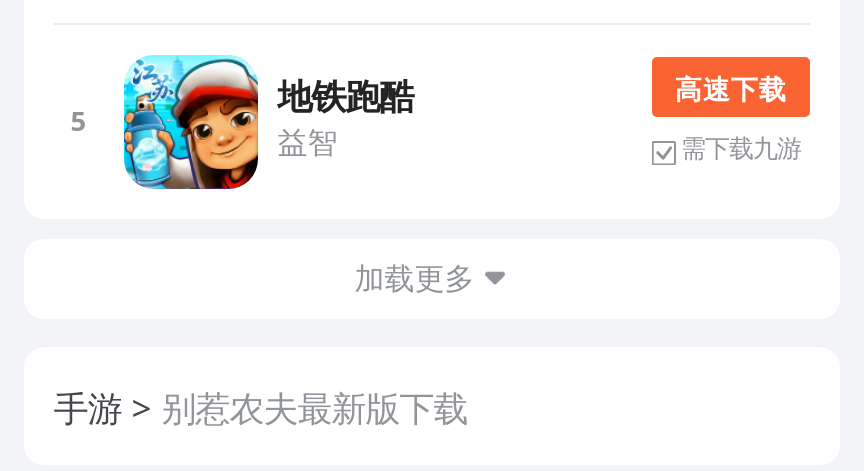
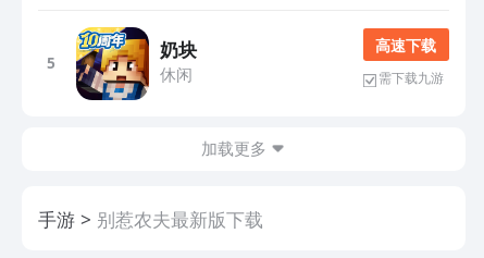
[122,53,414,191] [image] | 地铁跑酷 | 益智 -> [75,26,197,101] [image] | 奶块 | 休闲

